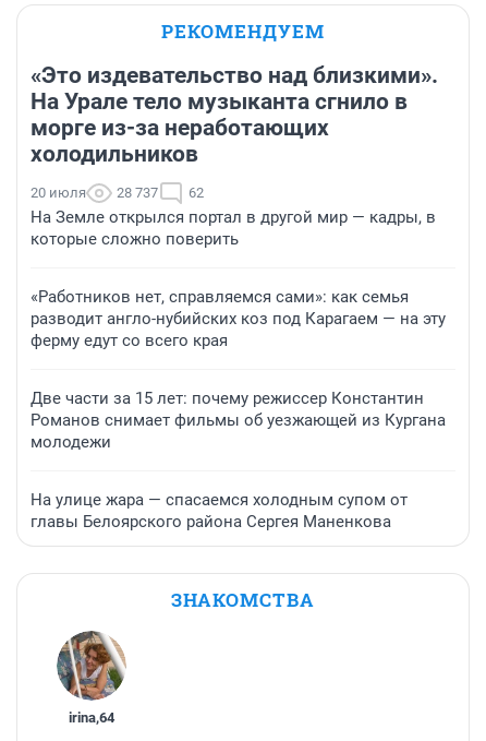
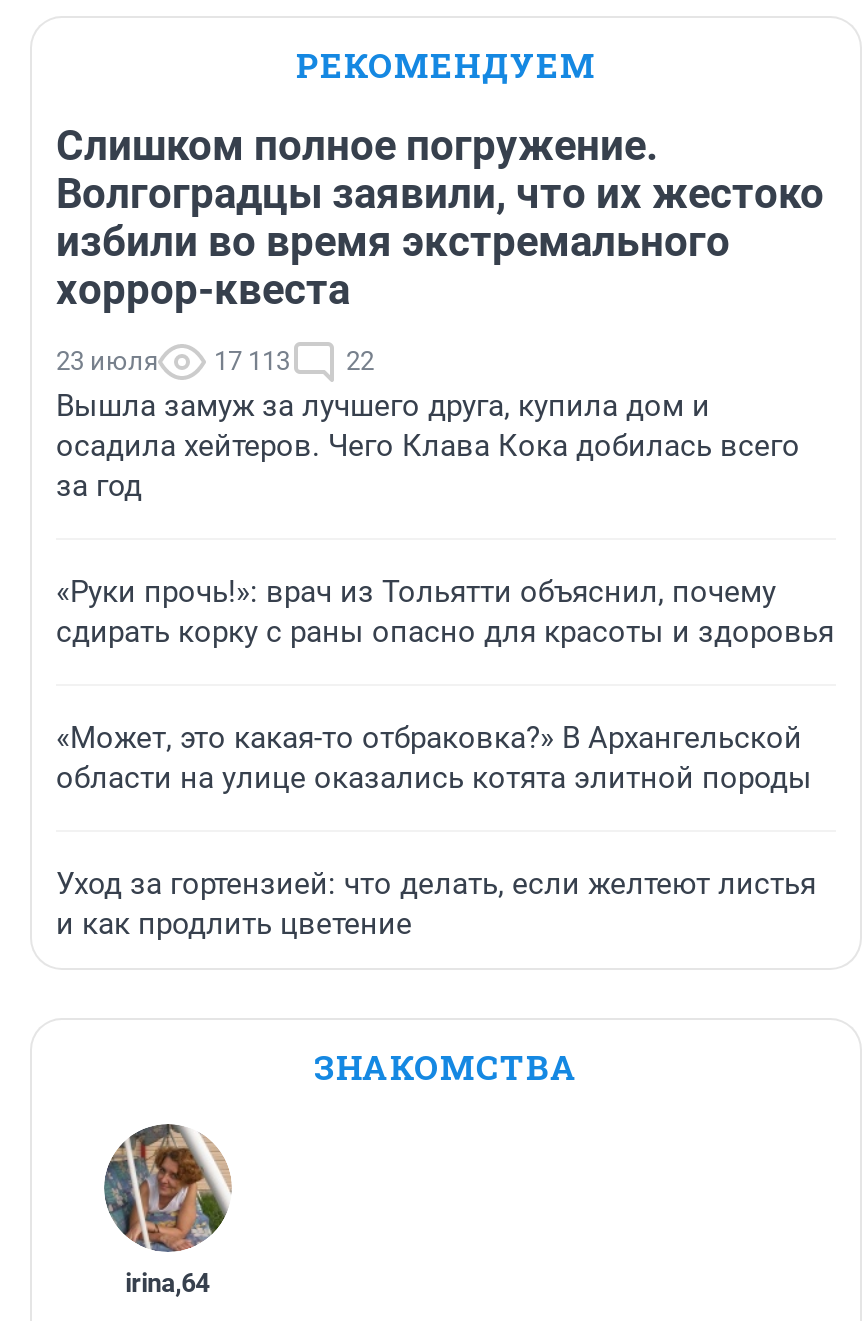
[31,62,438,167] «Это издевательство над близкими». | На Урале тело музыканта сгнило в | морге из-за неработающих | холодильников -> [56,121,824,313] Слишком полное погружение. | Волгоградцы заявили, что их жестоко | избили во время экстремального | хоррор-квеста
[31,184,436,248] 20 июля | 28 737 | 62 | На Земле открылся портал в другой мир — кадры, в | которые сложно поверить -> [56,345,800,503] 23 июля | 17 113 | 22 | Вышла замуж за лучшего друга, купила дом и | осадила хейтеров. Чего Клава Кока добилась всего | за год
[31,287,446,350] «Работников нет, справляемся сами»: как семья | разводит англо-нубийских коз под Карагаем — на эту | ферму едут со всего края -> [56,573,834,649] «Руки прочь!»: врач из Тольятти объяснил, почему | сдирать корку с раны опасно для красоты и здоровья
[31,388,446,451] Две части за 15 лет: почему режиссер Константин | Романов снимает фильмы об уезжающей из Кургана | молодежи -> [56,719,812,795] «Может, это какая-то отбраковка?» В Архангельской | области на улице оказались котята элитной породы
[31,490,408,531] На улице жара — спасаемся холодным супом от | главы Белоярского района Сергея Маненкова -> [56,865,816,941] Уход за гортензией: что делать, если желтеют листья | и как продлить цветение

